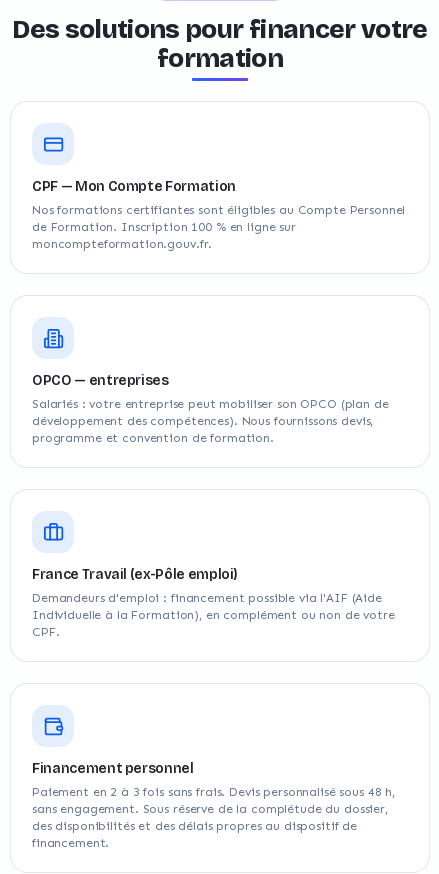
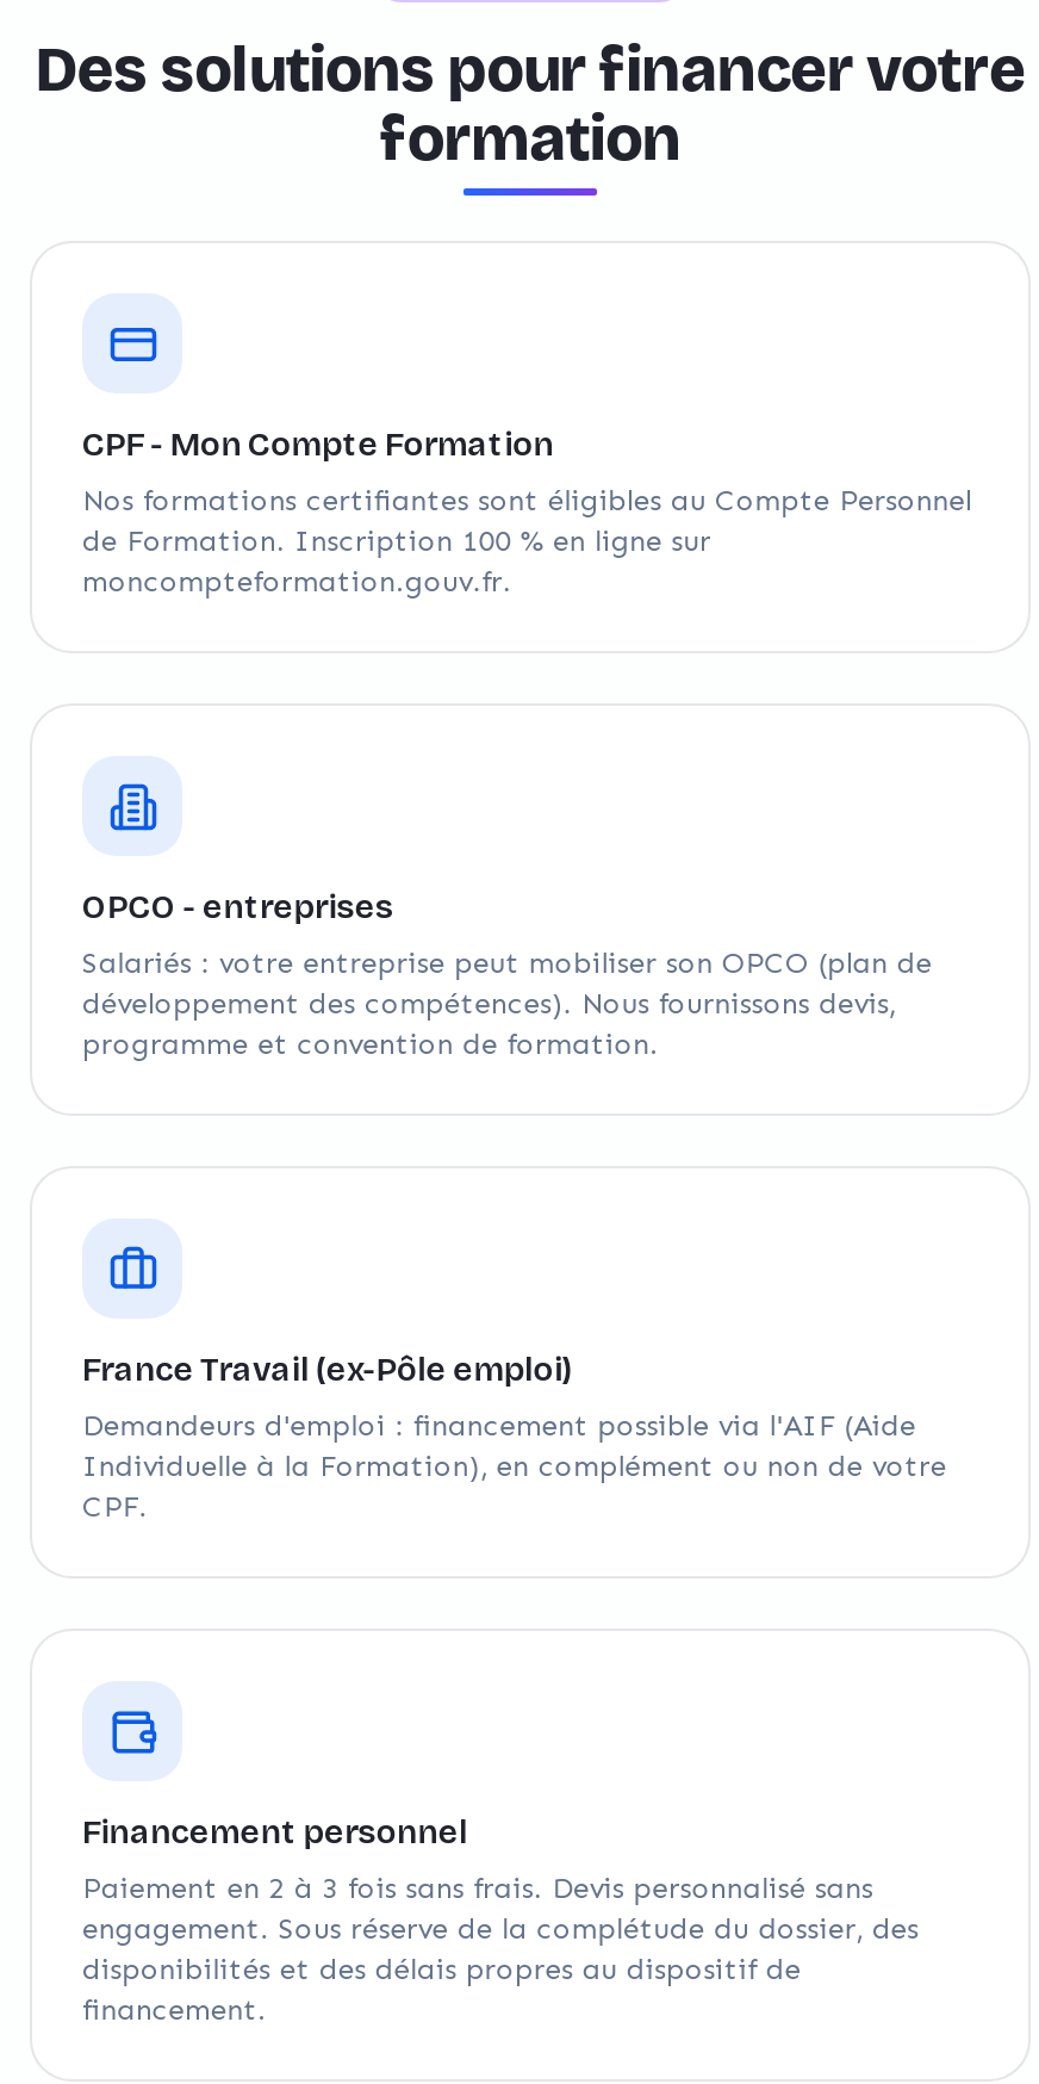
[32,178,236,195] CPF — Mon Compte Formation -> [82,424,554,465] CPF - Mon Compte Formation
[32,372,169,389] OPCO — entreprises -> [82,887,394,928] OPCO - entreprises
[32,784,395,833] Paiement en 2 à 3 fois sans frais. Devis personnalisé sous 48 h, | sans engagement. Sous réserve de la complétude du dossier, | des disponibilités et des délais propres au dispositif de -> [82,1869,919,1986] Paiement en 2 à 3 fois sans frais. Devis personnalisé sans | engagement. Sous réserve de la complétude du dossier, des | disponibilités et des délais propres au dispositif de

